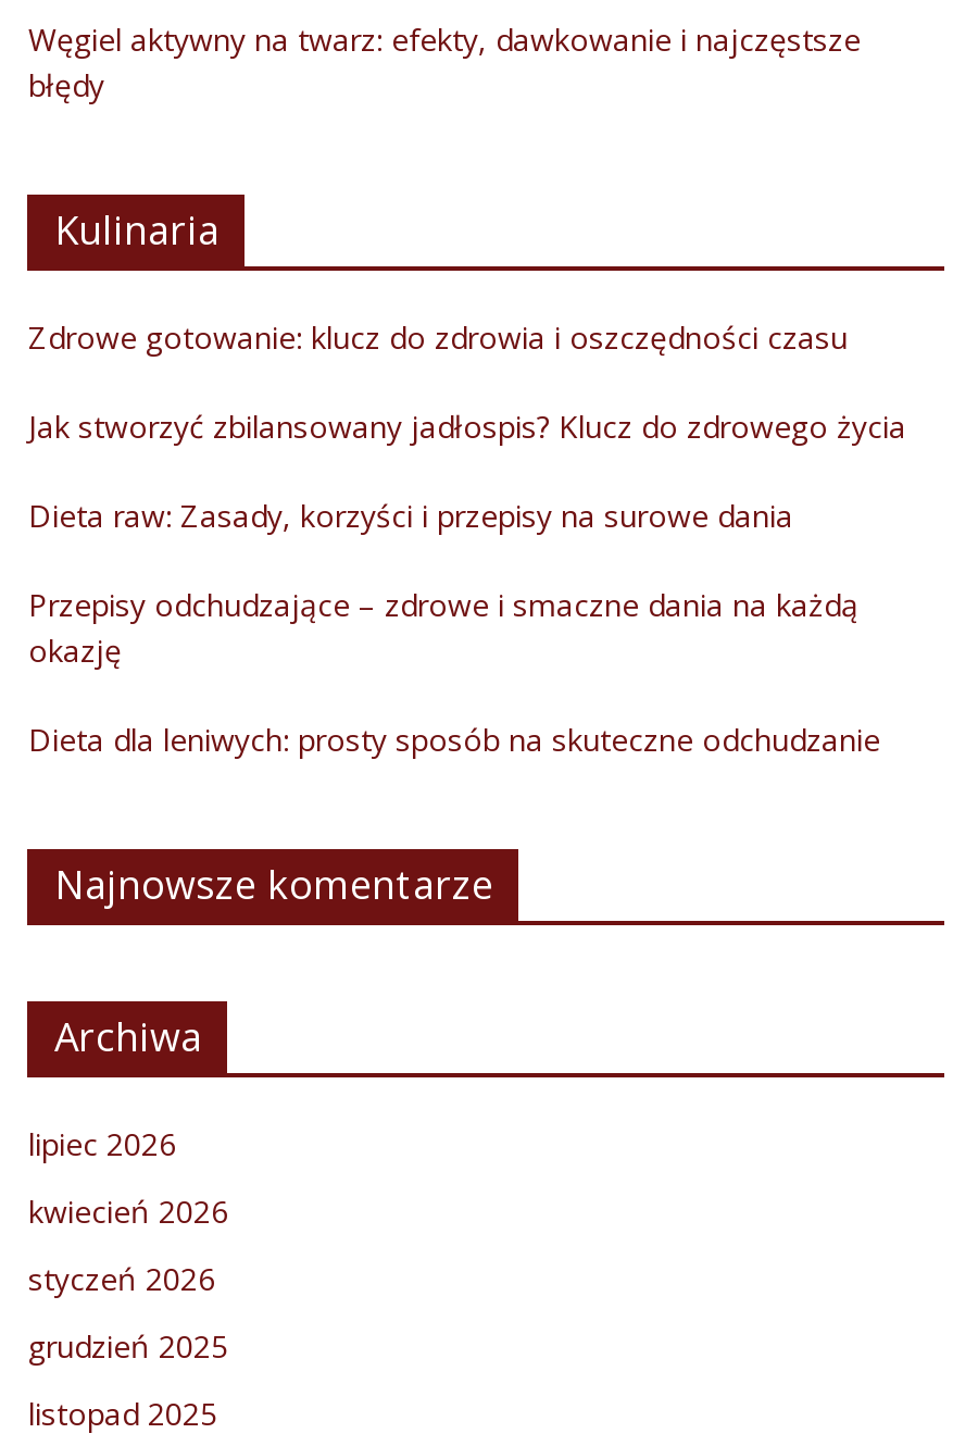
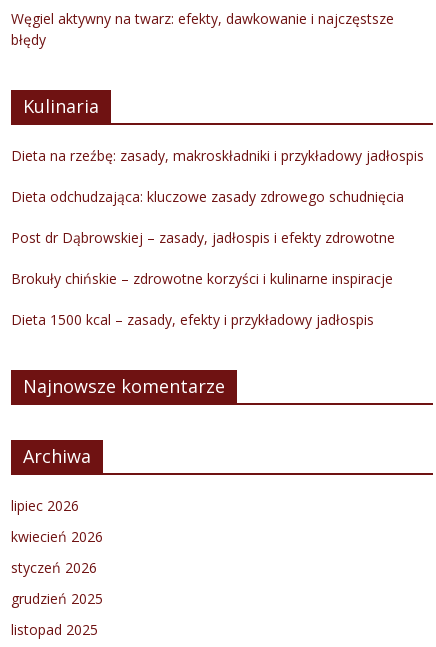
[28,316,847,357] Zdrowe gotowanie: klucz do zdrowia i oszczędności czasu -> [11,146,424,165] Dieta na rzeźbę: zasady, makroskładniki i przykładowy jadłospis
[28,405,906,446] Jak stworzyć zbilansowany jadłospis? Klucz do zdrowego życia -> [11,187,404,206] Dieta odchudzająca: kluczowe zasady zdrowego schudnięcia
[28,494,793,536] Dieta raw: Zasady, korzyści i przepisy na surowe dania -> [11,228,395,247] Post dr Dąbrowskiej – zasady, jadłospis i efekty zdrowotne
[28,583,858,670] Przepisy odchudzające – zdrowe i smaczne dania na każdą | okazję -> [11,269,393,288] Brokuły chińskie – zdrowotne korzyści i kulinarne inspiracje
[28,718,880,760] Dieta dla leniwych: prosty sposób na skuteczne odchudzanie -> [11,310,374,329] Dieta 1500 kcal – zasady, efekty i przykładowy jadłospis

